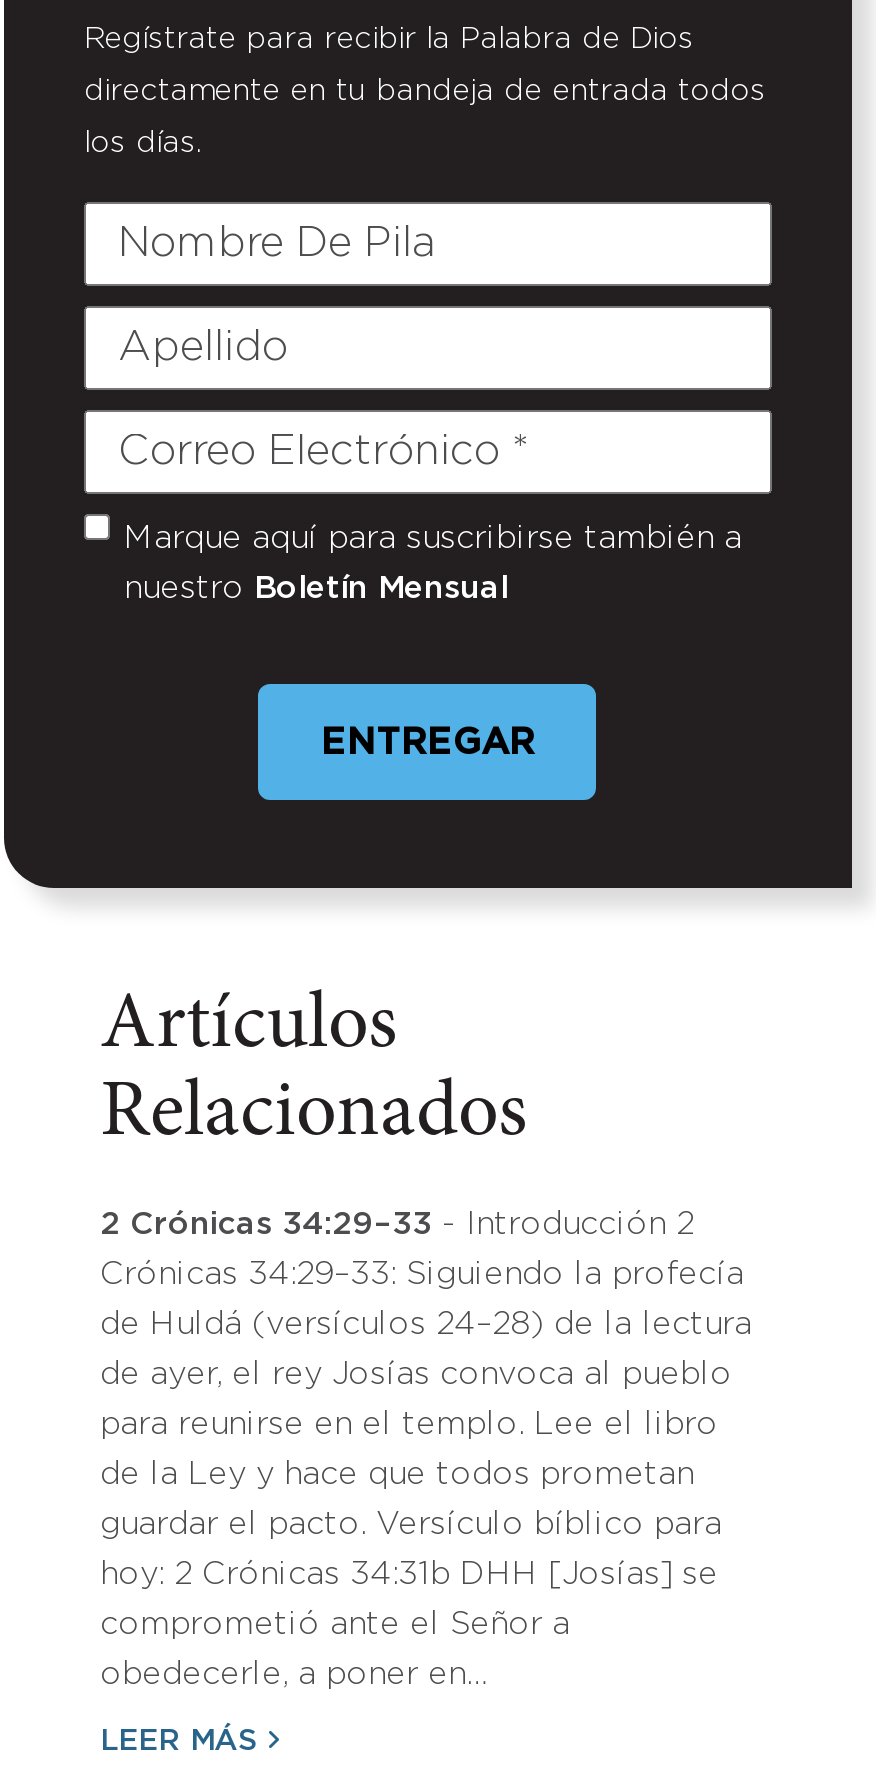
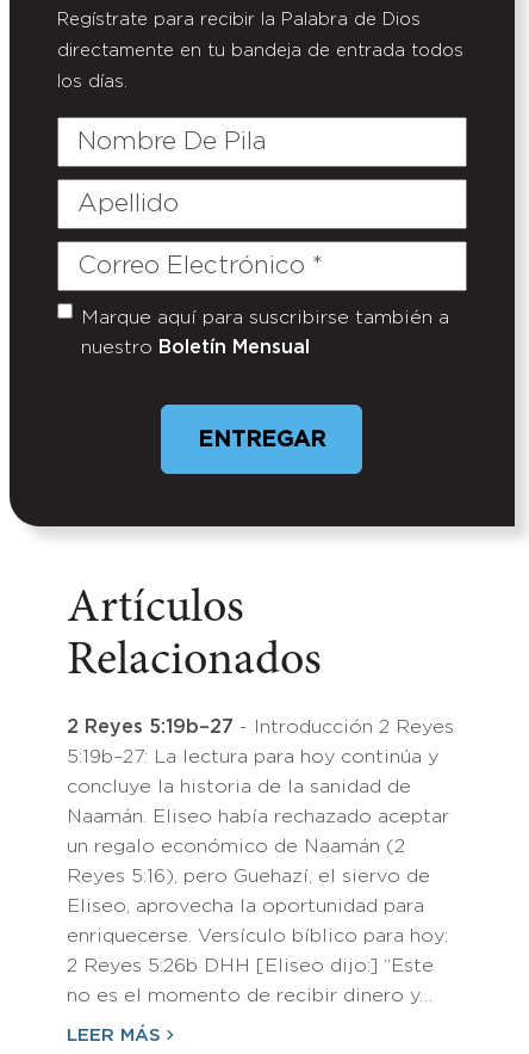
[100,1210,694,1240] 2 Crónicas 34:29–33 - Introducción 2 -> [67,719,454,736] 2 Reyes 5:19b–27 - Introducción 2 Reyes
[100,1260,744,1290] Crónicas 34:29–33: Siguiendo la profecía -> [67,748,438,766] 5:19b–27: La lectura para hoy continúa y
[100,1310,752,1340] de Huldá (versículos 24–28) de la lectura -> [67,778,411,796] concluye la historia de la sanidad de
[100,1360,732,1390] de ayer, el rey Josías convoca al pueblo -> [67,808,449,826] Naamán. Eliseo había rechazado aceptar
[100,1410,718,1440] para reunirse en el templo. Lee el libro -> [67,838,405,856] un regalo económico de Naamán (2
[100,1460,694,1490] de la Ley y hace que todos prometan -> [67,868,430,886] Reyes 5:16), pero Guehazí, el siervo de
[100,1510,722,1540] guardar el pacto. Versículo bíblico para -> [67,898,424,916] Eliseo, aprovecha la oportunidad para
[100,1560,718,1590] hoy: 2 Crónicas 34:31b DHH [Josías] se -> [67,927,448,945] enriquecerse. Versículo bíblico para hoy:
[100,1610,570,1640] comprometió ante el Señor a -> [67,957,434,975] 2 Reyes 5:26b DHH [Eliseo dijo:] “Este
[100,1660,488,1690] obedecerle, a poner en… -> [67,987,432,1005] no es el momento de recibir dinero y…

